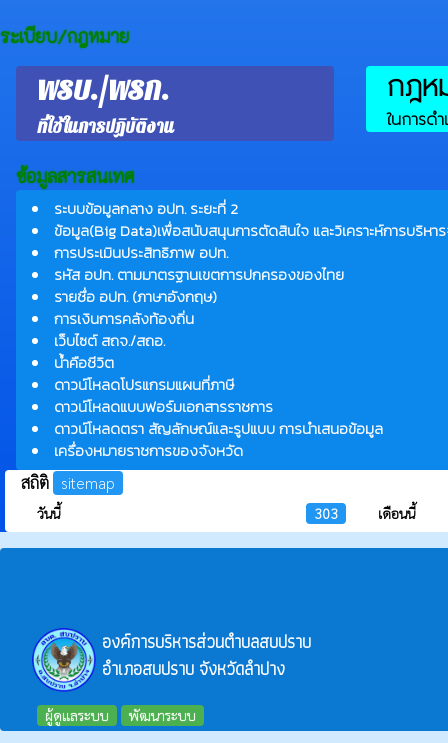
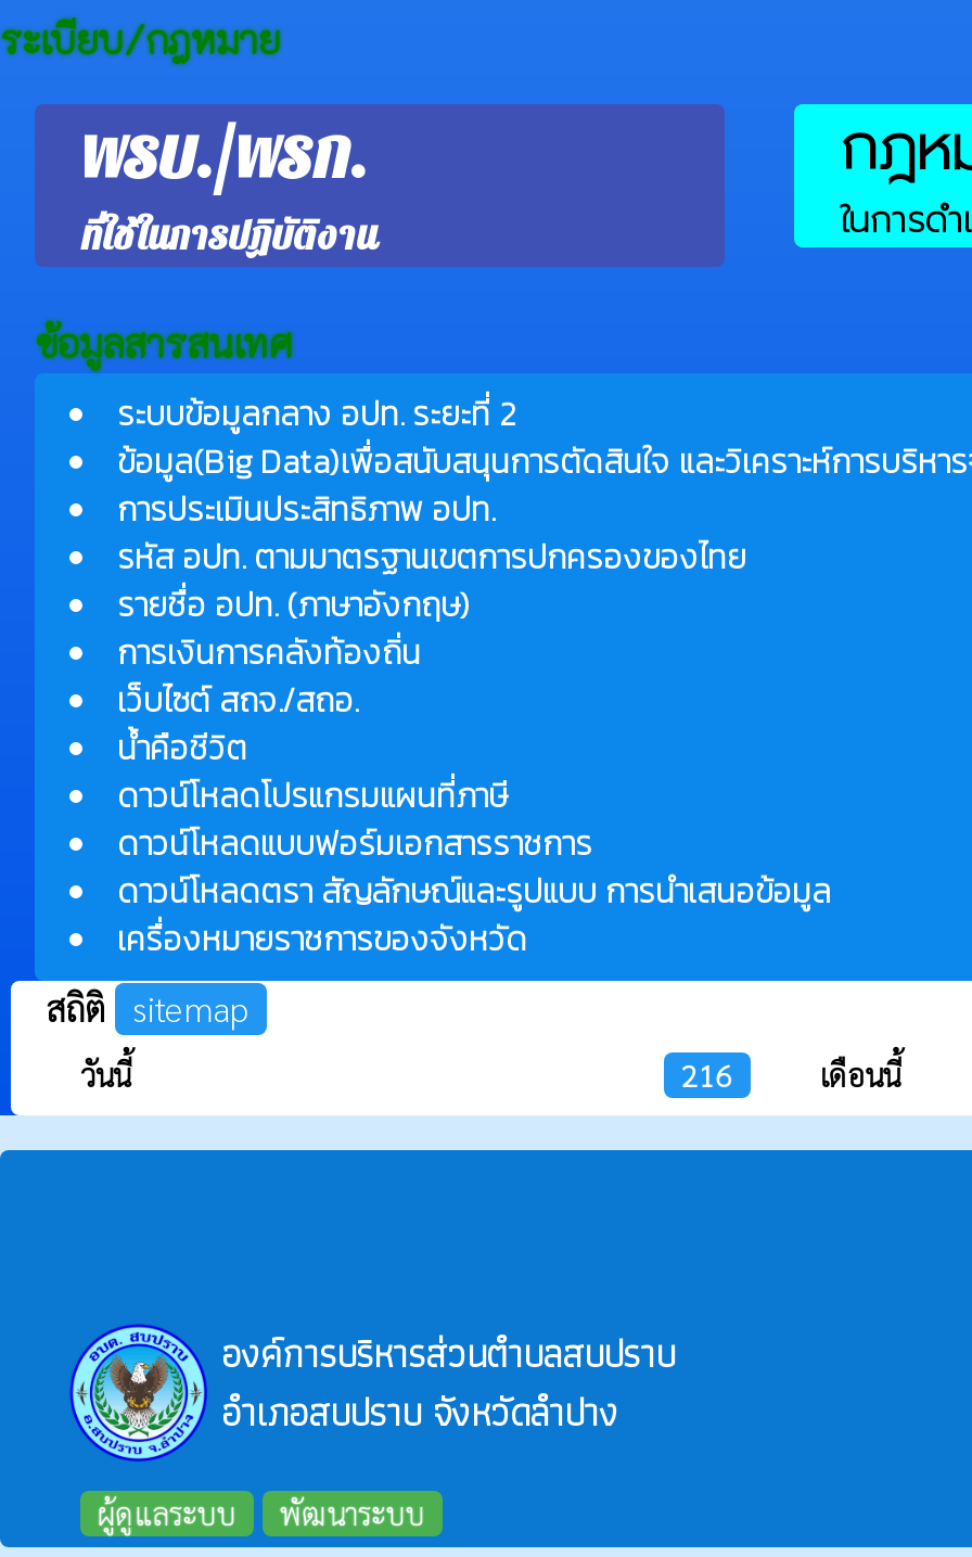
[314,503,338,521] 303 -> [681,1054,733,1093] 216

